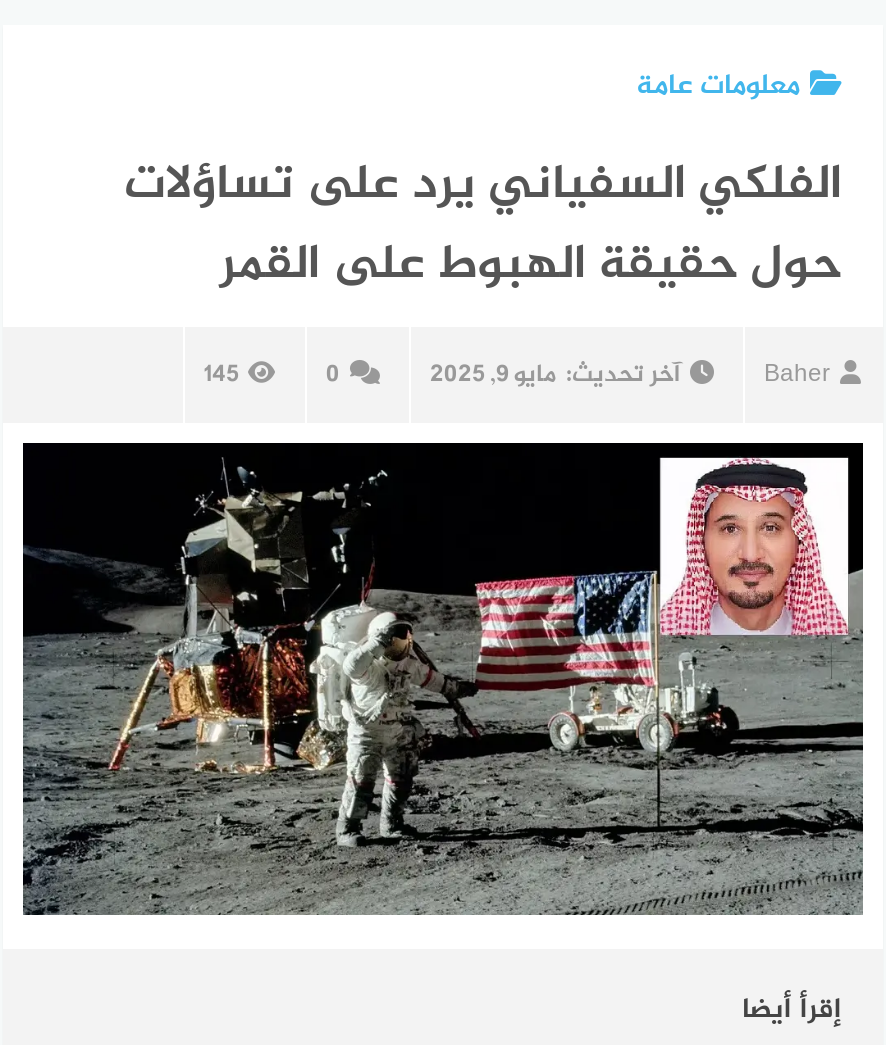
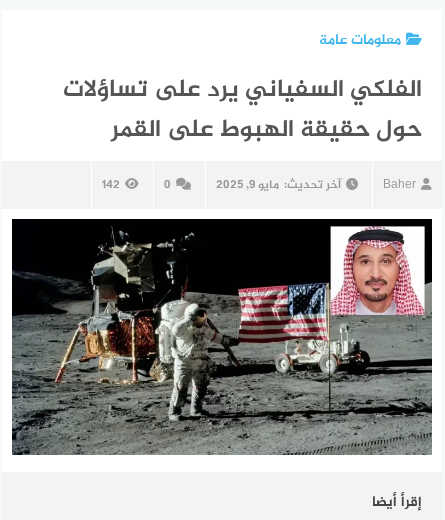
[204,355,238,395] 145 -> [101,175,119,195] 142

